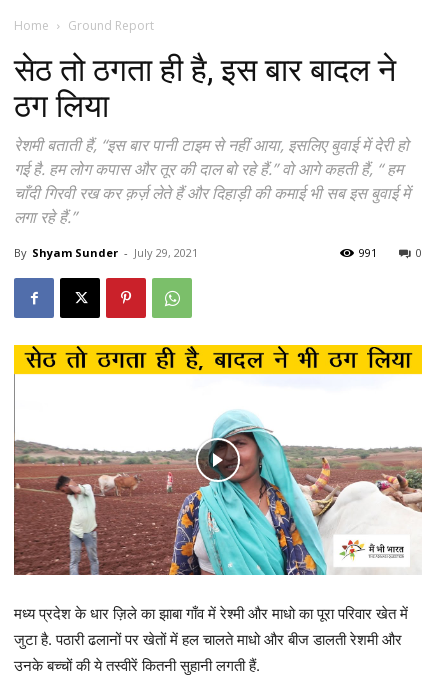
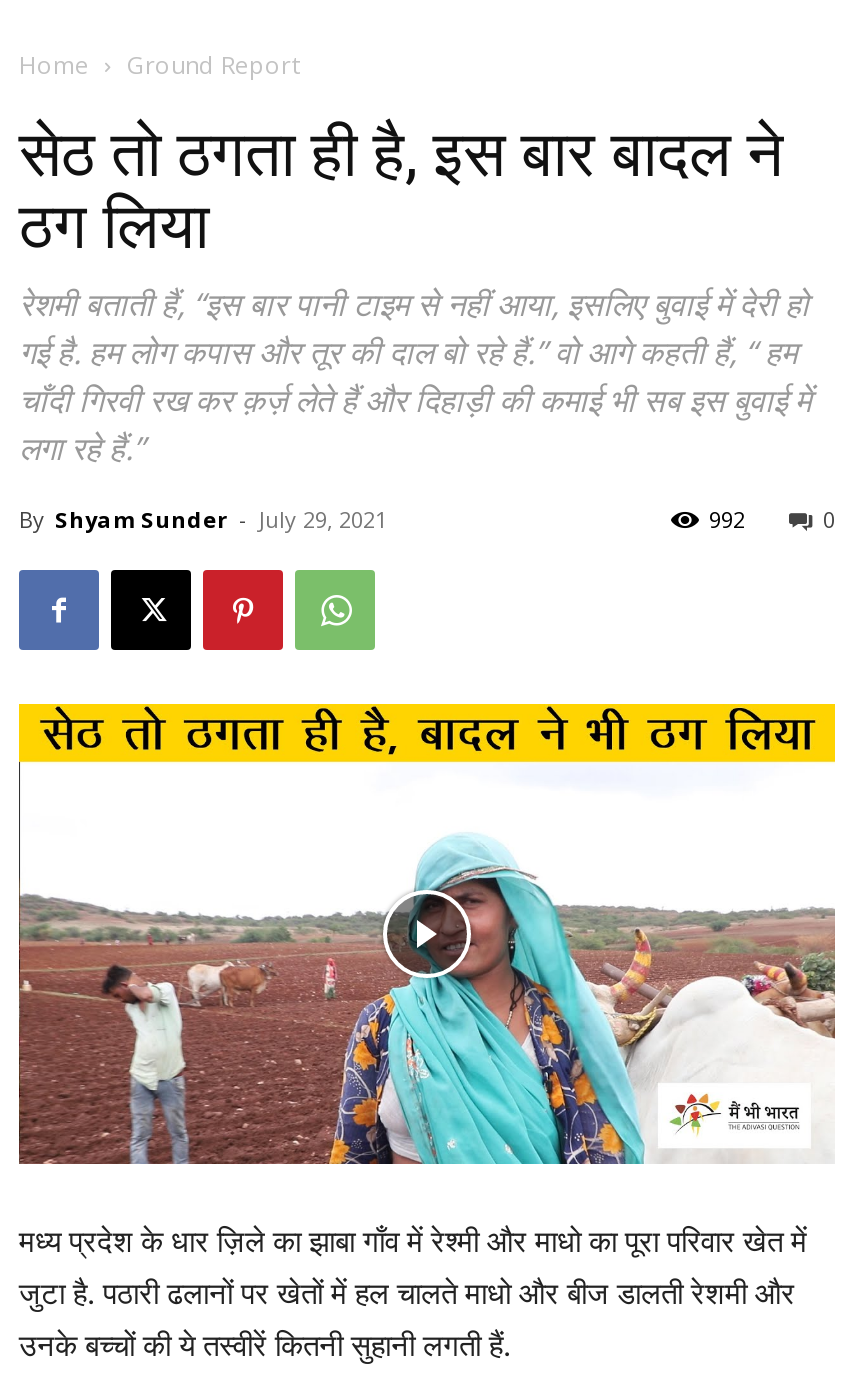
[359,245,377,260] 991 -> [709,505,745,535] 992

